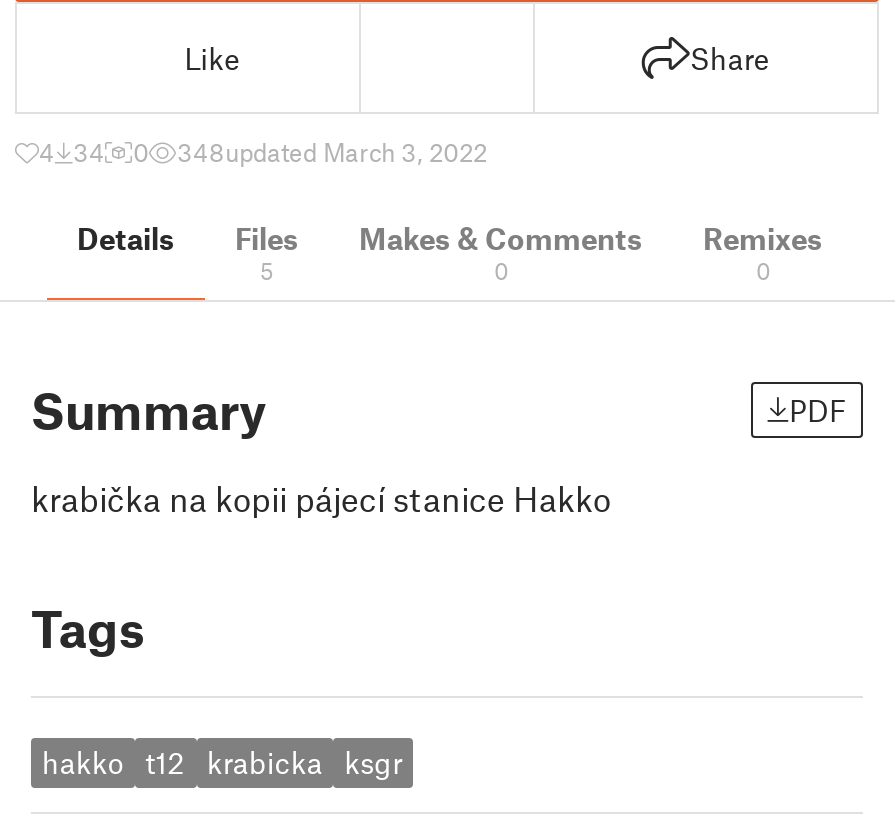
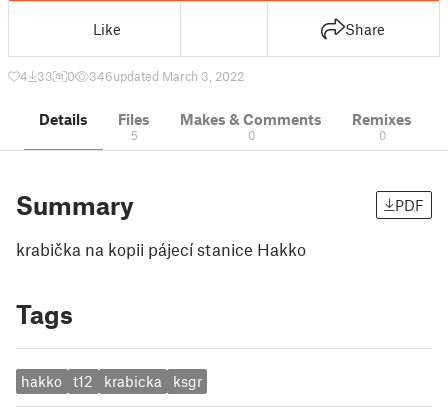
[39,136,105,168] 4 34 -> [20,68,53,84] 4 33
[177,136,487,168] 348updated March 3, 2022 -> [89,68,244,84] 346updated March 3, 2022

